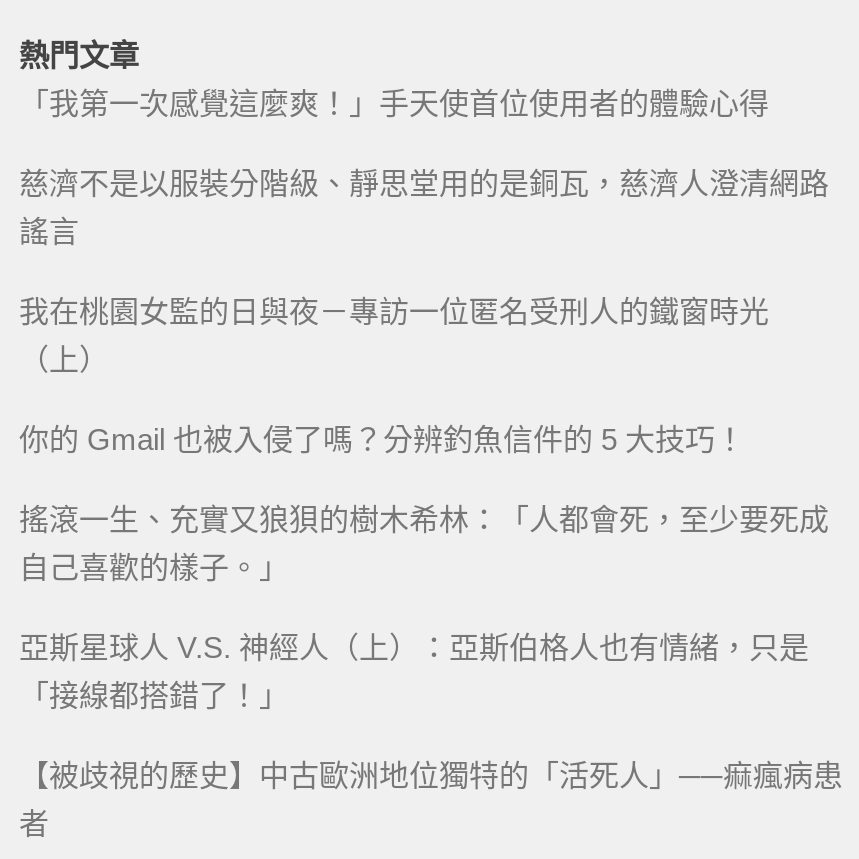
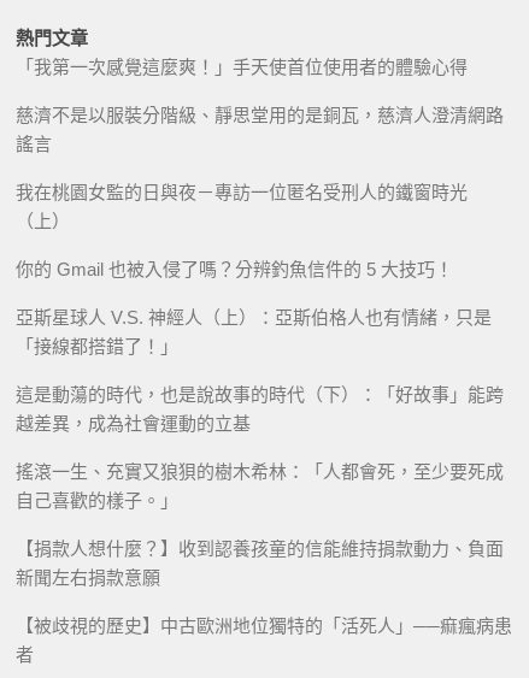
moved [19,502,829,584] -> [16,461,504,511]: 搖滾一生、充實又狼狽的樹木希林：「人都會死，至少要死成 | 自己喜歡的樣子。」
moved [19,630,809,712] -> [16,307,492,356]: 亞斯星球人 V.S. 神經人（上）：亞斯伯格人也有情緒，只是 | 「接線都搭錯了！」
none -> [16,384,504,588] 這是動蕩的時代，也是說故事的時代（下）：「好故事」能跨 | 越差異，成為社會運動的立基 | 【捐款人想什麼？】收到認養孩童的信能維持捐款動力、負面 | 新聞左右捐款意願

